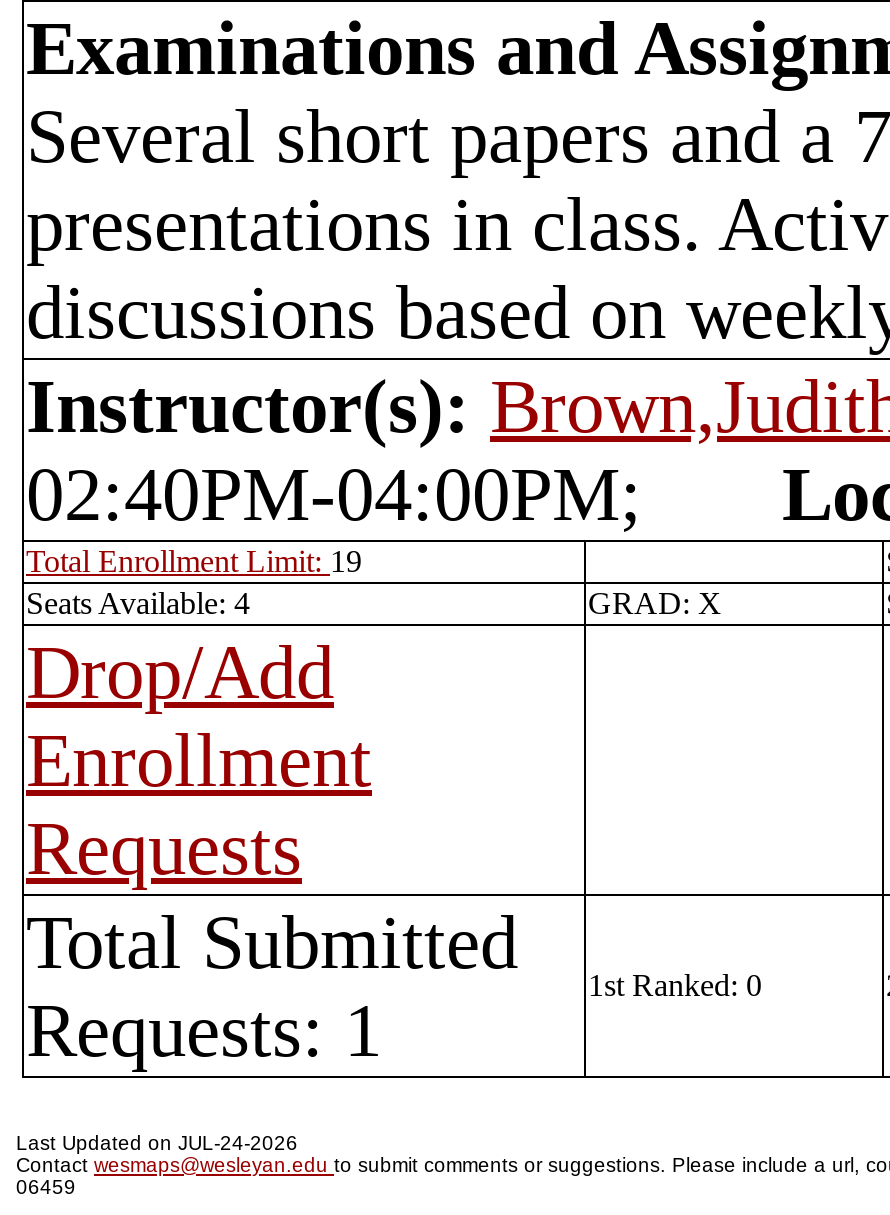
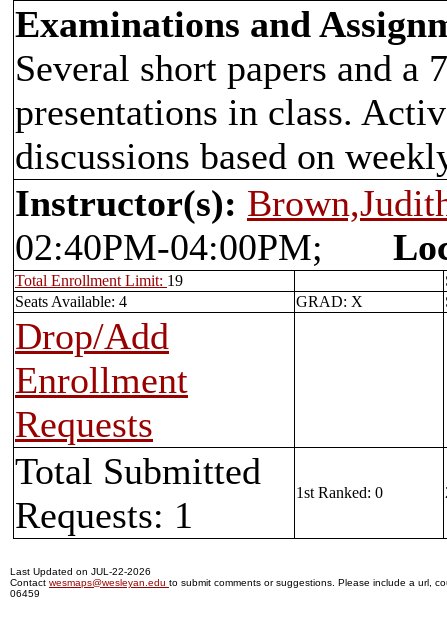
[16,1132,298,1154] Last Updated on JUL-24-2026 -> [10,566,151,577] Last Updated on JUL-22-2026

